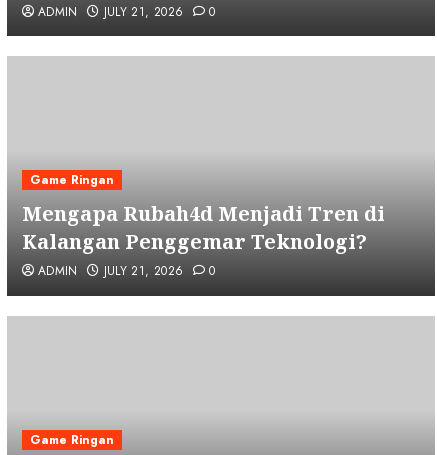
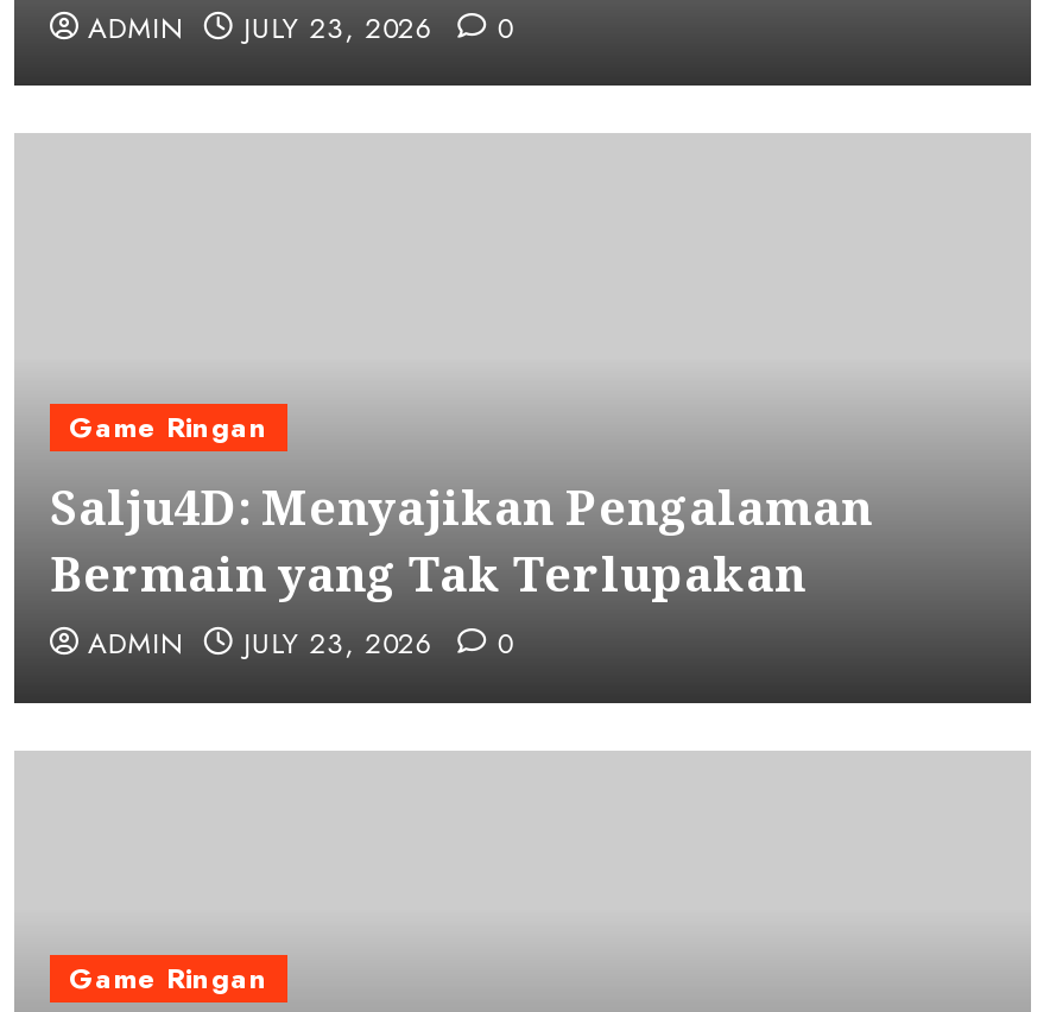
[38,3,216,21] ADMIN JULY 21, 2026 0 -> [88,7,513,50] ADMIN JULY 23, 2026 0
[22,200,385,255] Mengapa Rubah4d Menjadi Tren di | Kalangan Penggemar Teknologi? -> [50,475,872,606] Salju4D: Menyajikan Pengalaman | Bermain yang Tak Terlupakan
[38,262,216,280] ADMIN JULY 21, 2026 0 -> [88,622,513,665] ADMIN JULY 23, 2026 0

